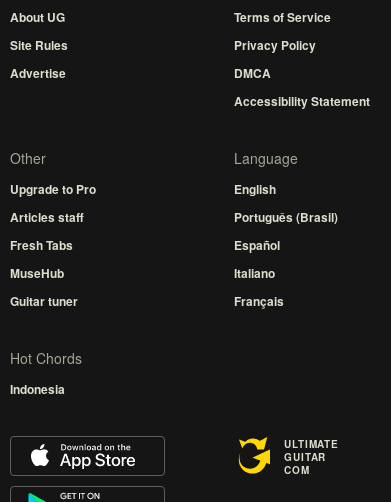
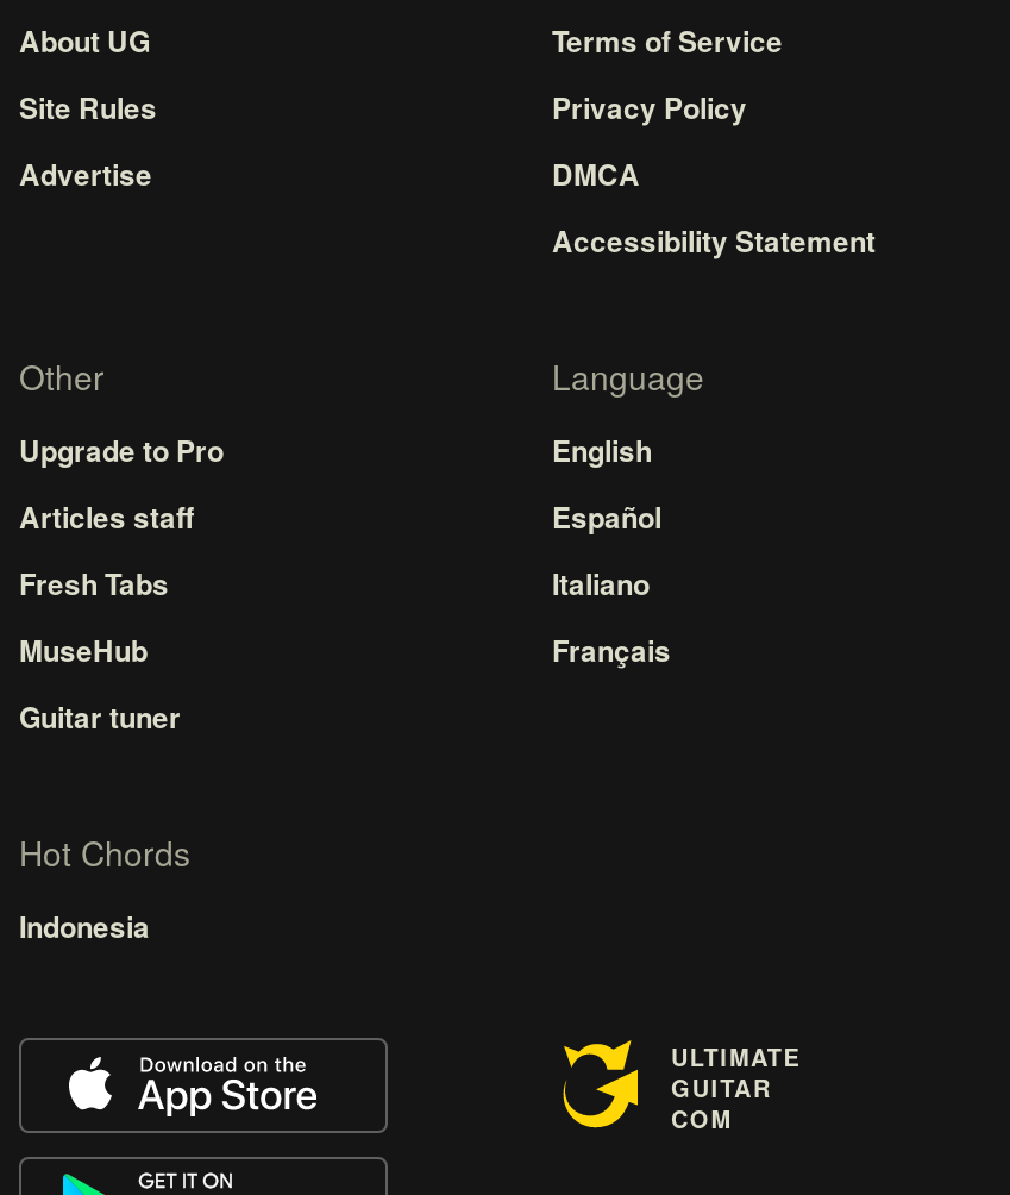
[234,208,338,226] Português (Brasil) -> none
moved [234,236,284,310] -> [552,495,671,671]: Español | Italiano | Français

